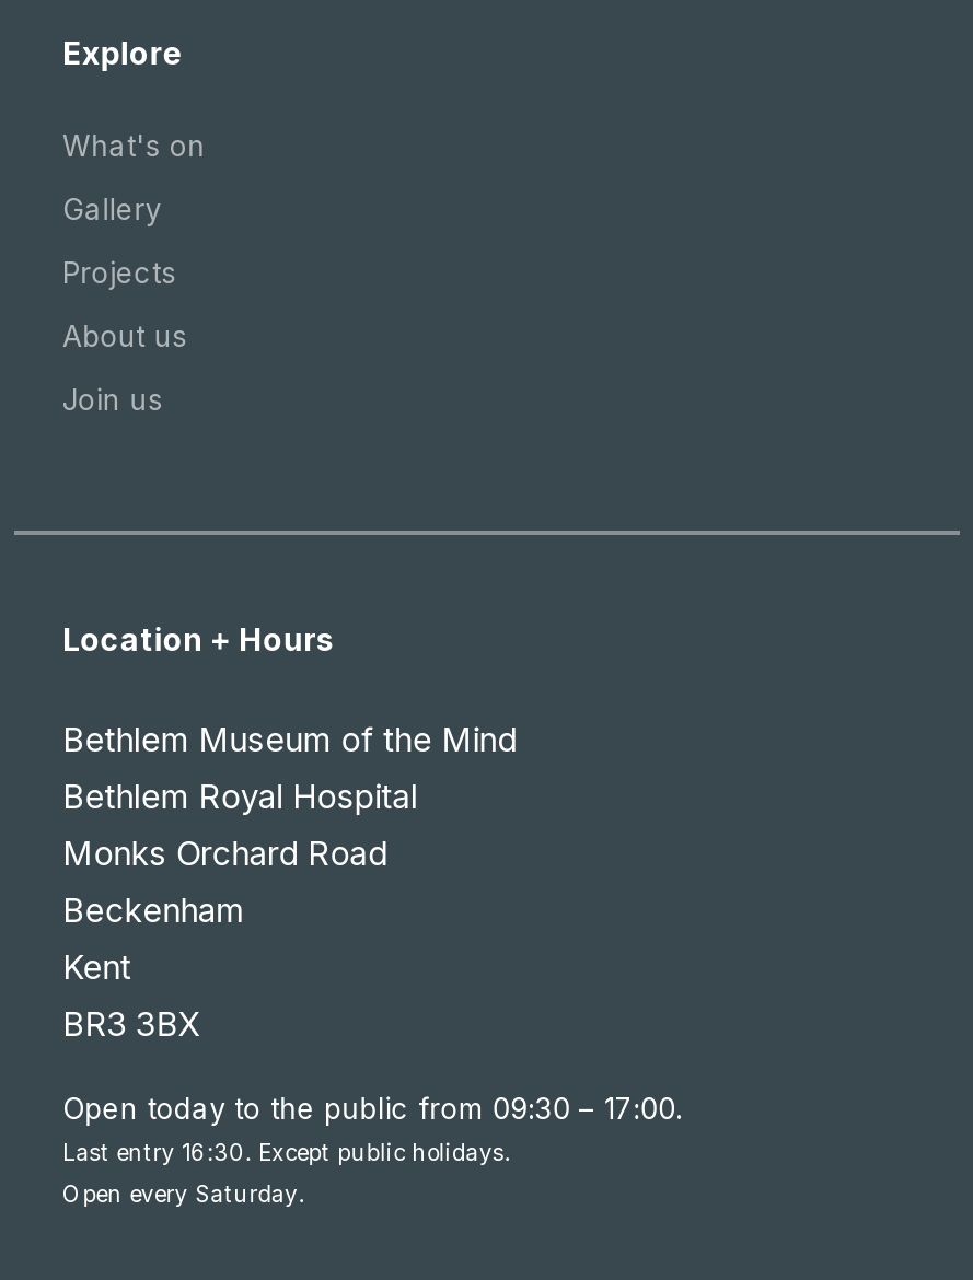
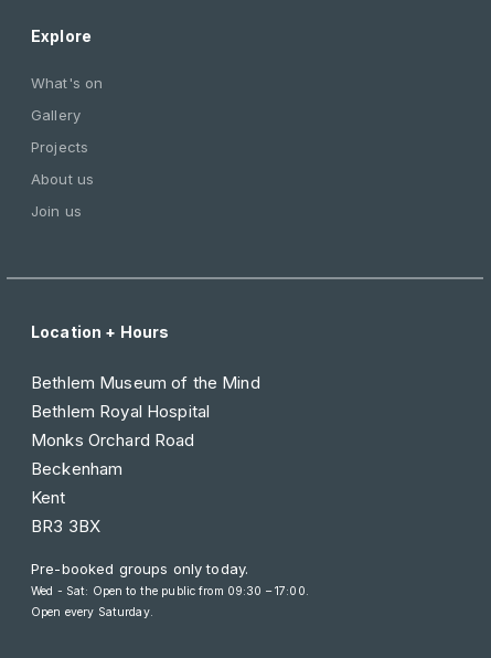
[62,1091,682,1168] Open today to the public from 09:30 – 17:00. | Last entry 16:30. Except public holidays. -> [31,560,309,599] Pre-booked groups only today. | Wed - Sat: Open to the public from 09:30 – 17:00.

